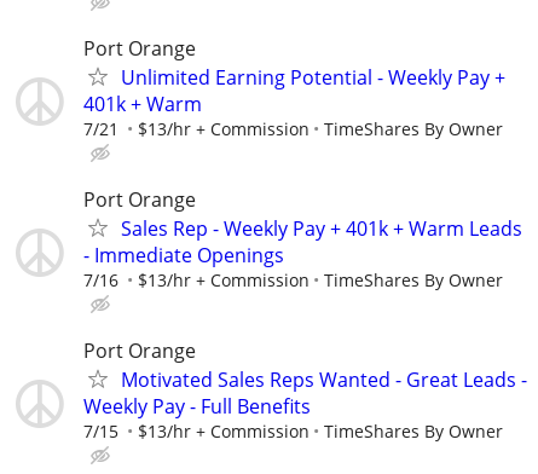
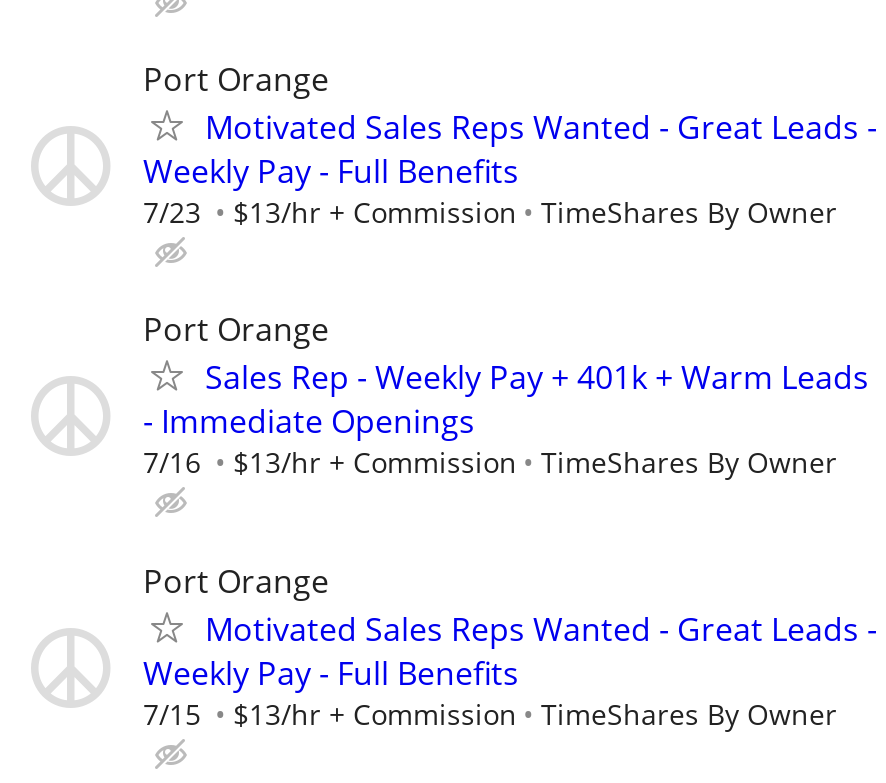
[83,64,505,140] Unlimited Earning Potential - Weekly Pay + | 401k + Warm | 7/21 -> [143,105,877,231] Motivated Sales Reps Wanted - Great Leads - | Weekly Pay - Full Benefits | 7/23

